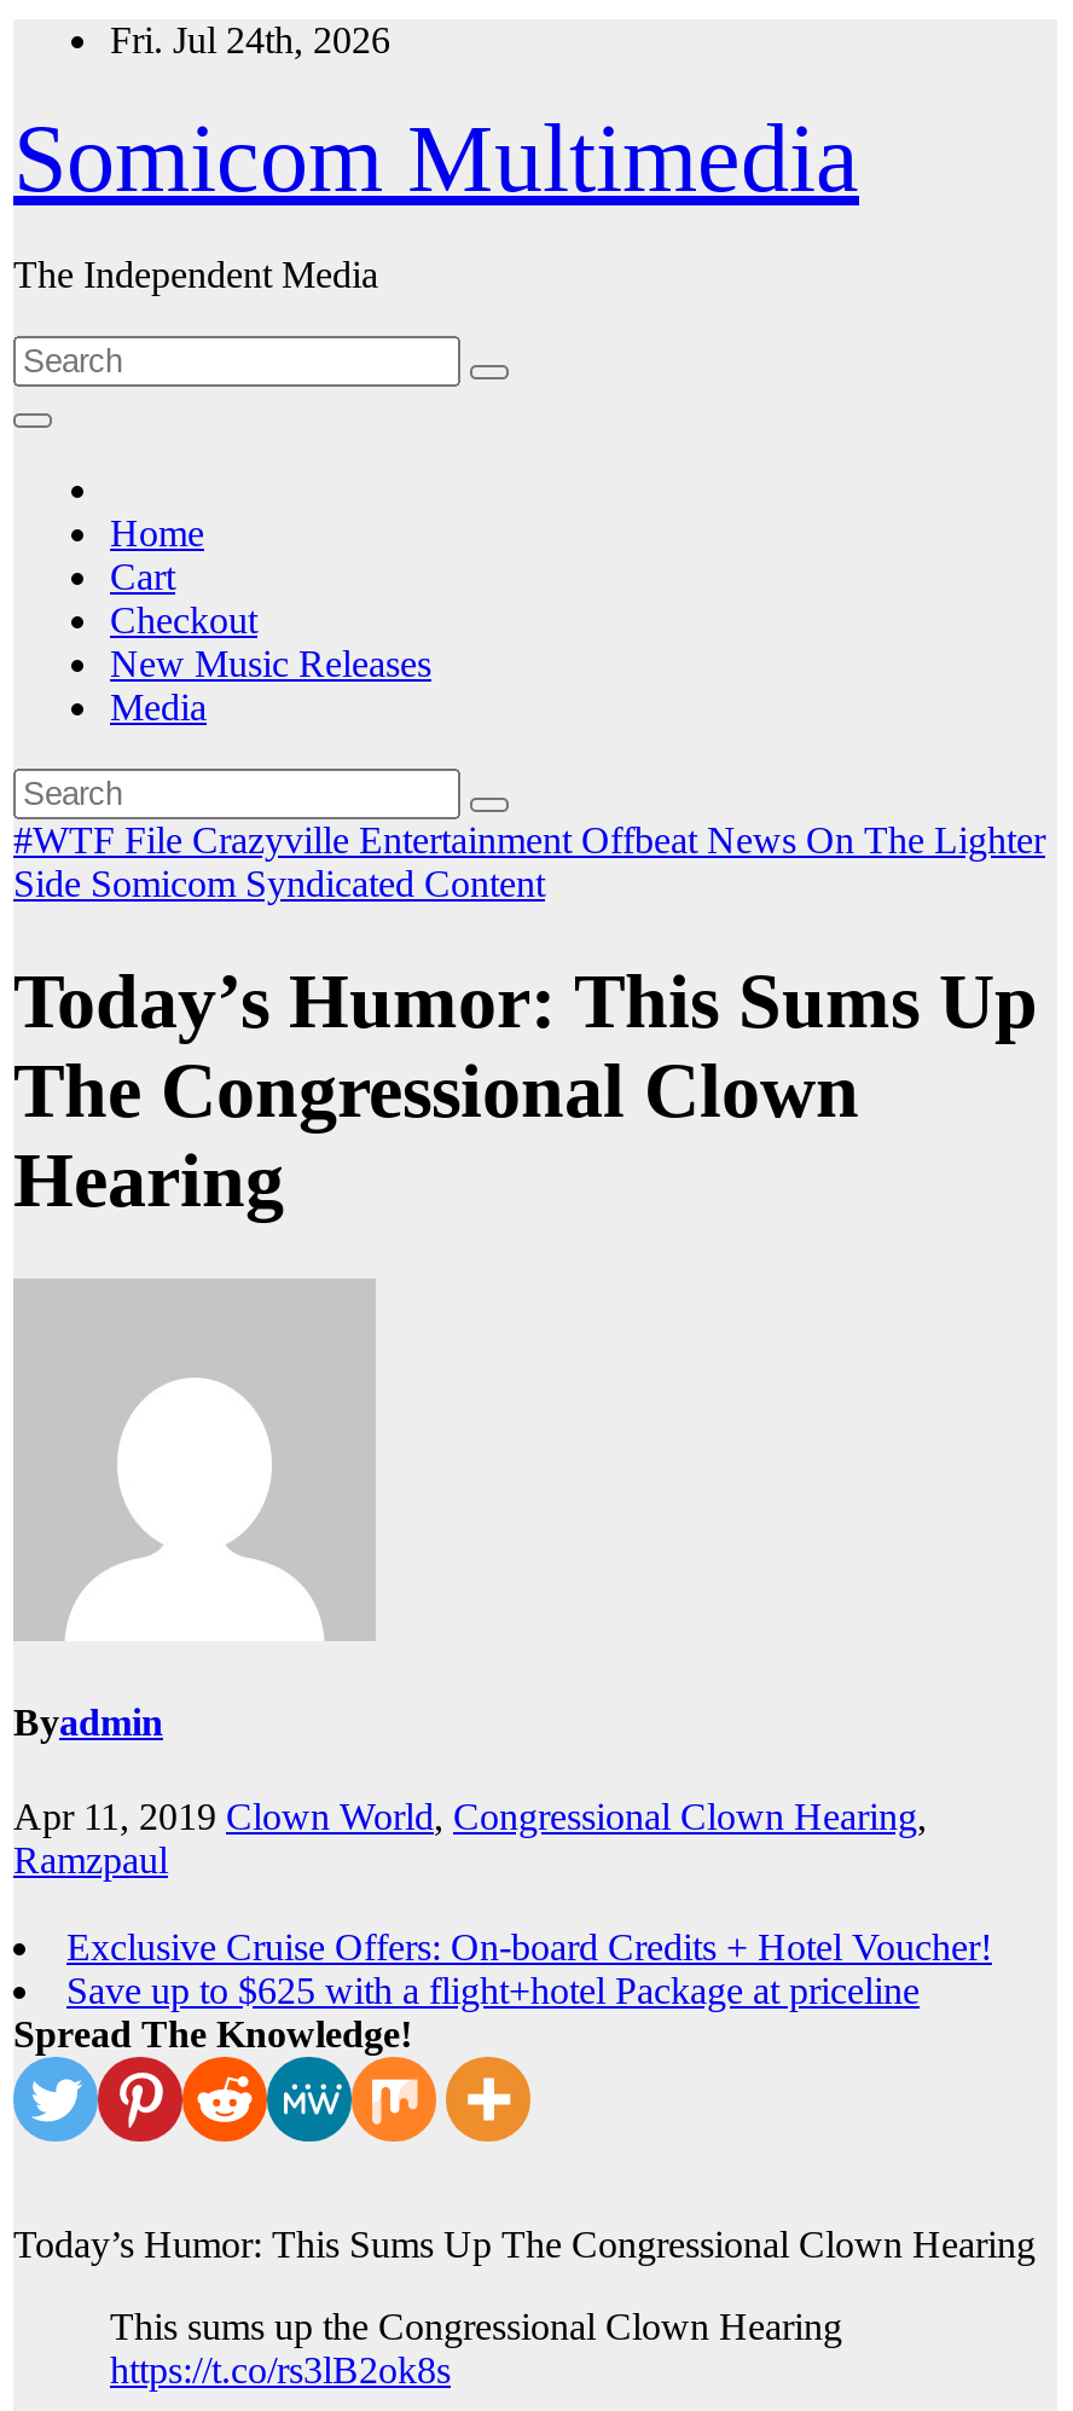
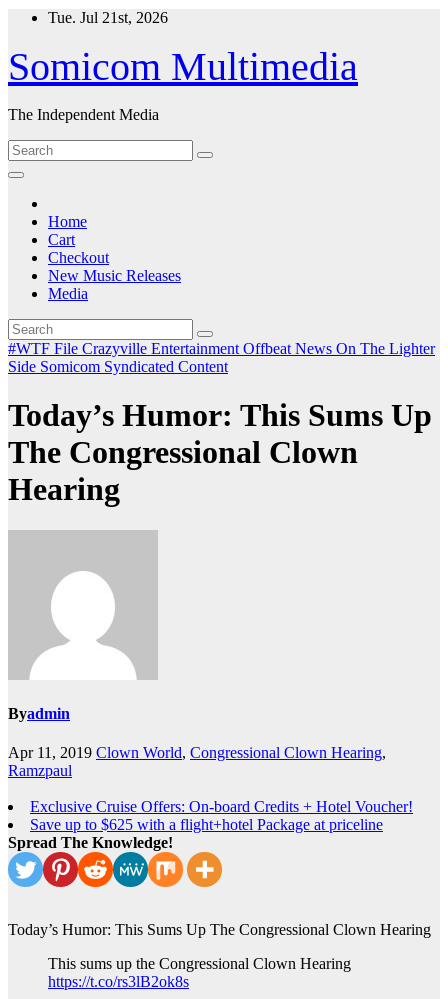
[110,19,390,60] Fri. Jul 24th, 2026 -> [48,9,168,26] Tue. Jul 21st, 2026

